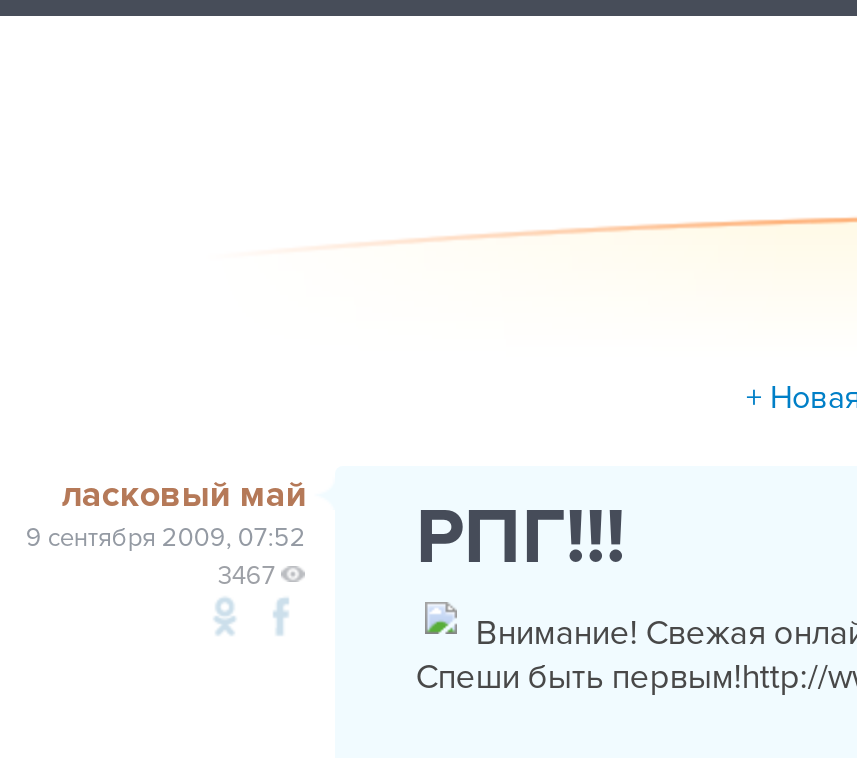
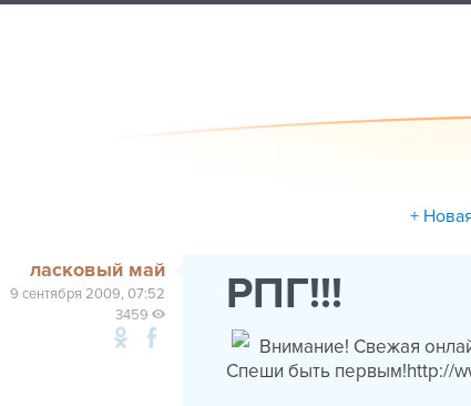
[218,560,276,592] 3467 -> [116,306,149,324] 3459

